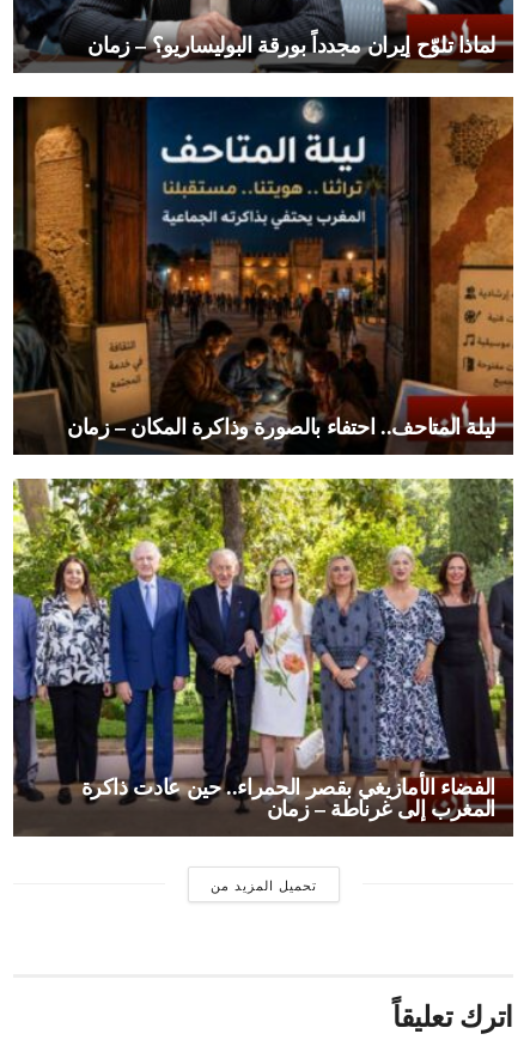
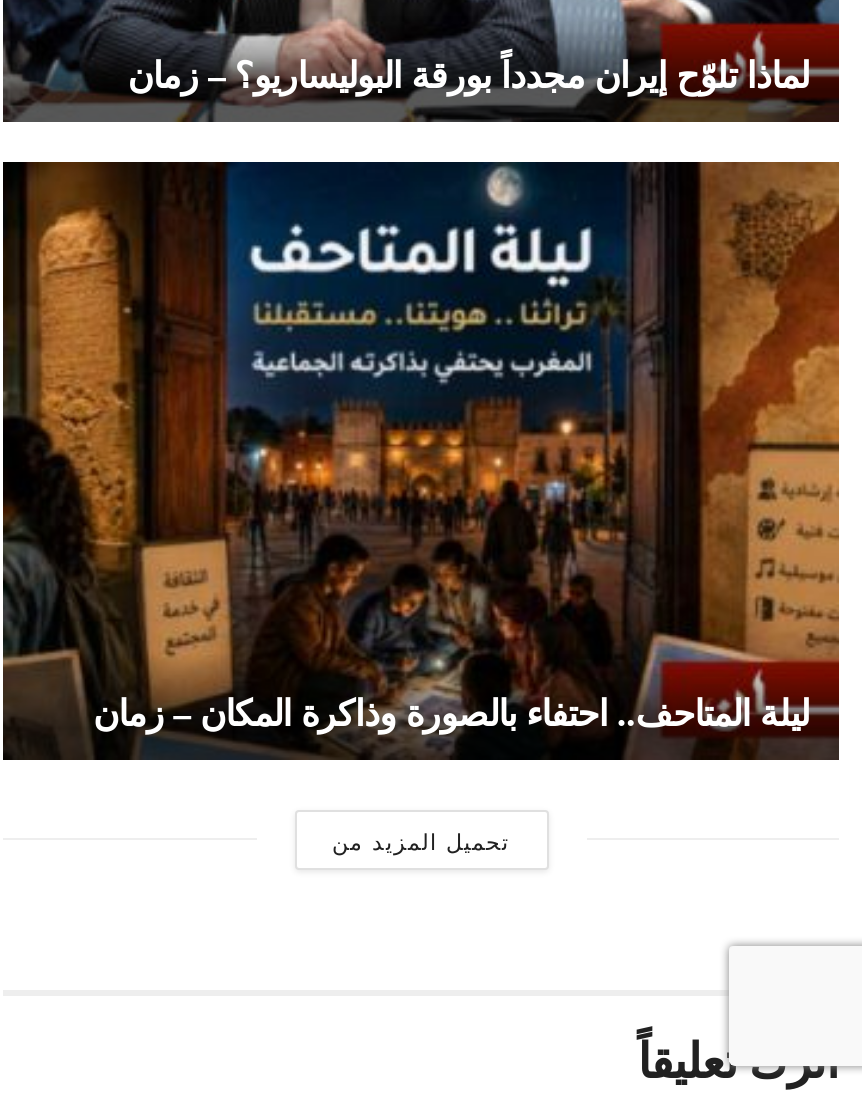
[12,478,514,837] [image] | الفضاء الأمازيغي بقصر الحمراء.. حين عادت ذاكرة | المغرب إلى غرناطة – زمان -> none

